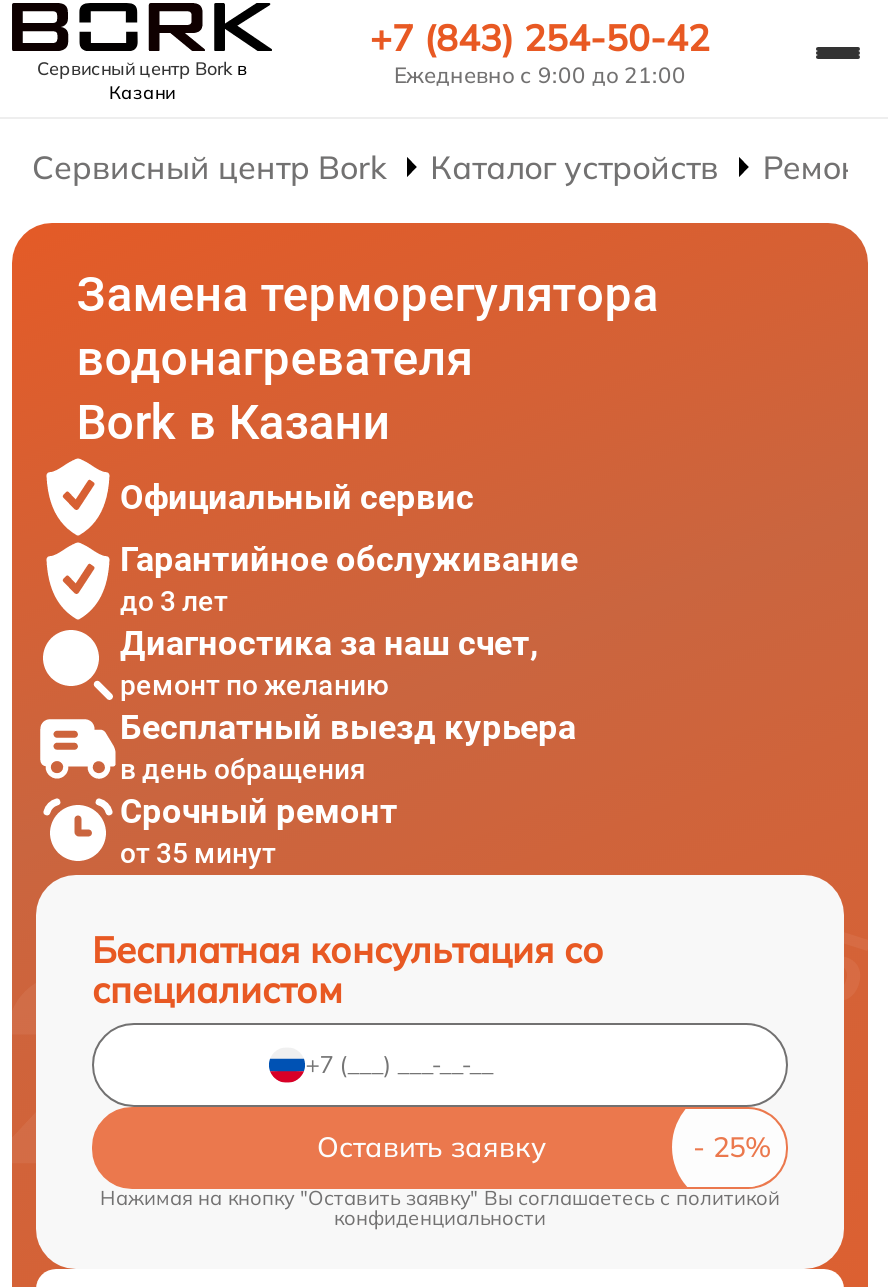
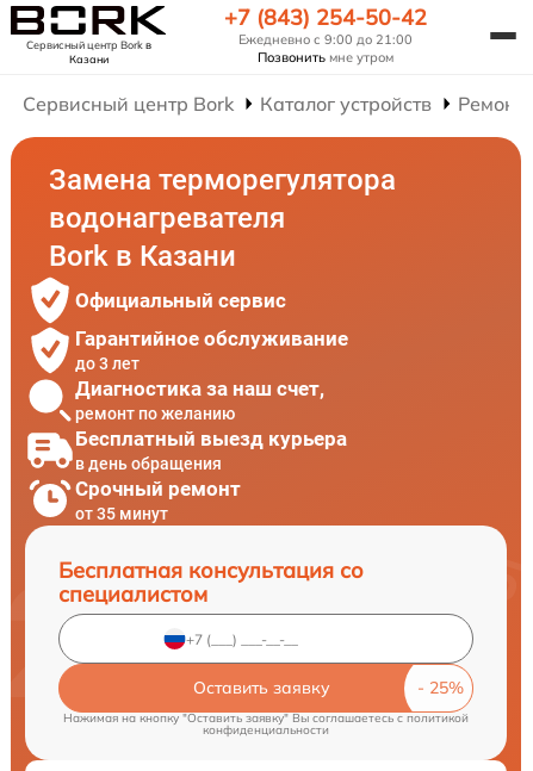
none -> [258,49,393,66] Позвонить мне утром

